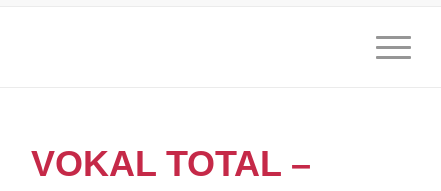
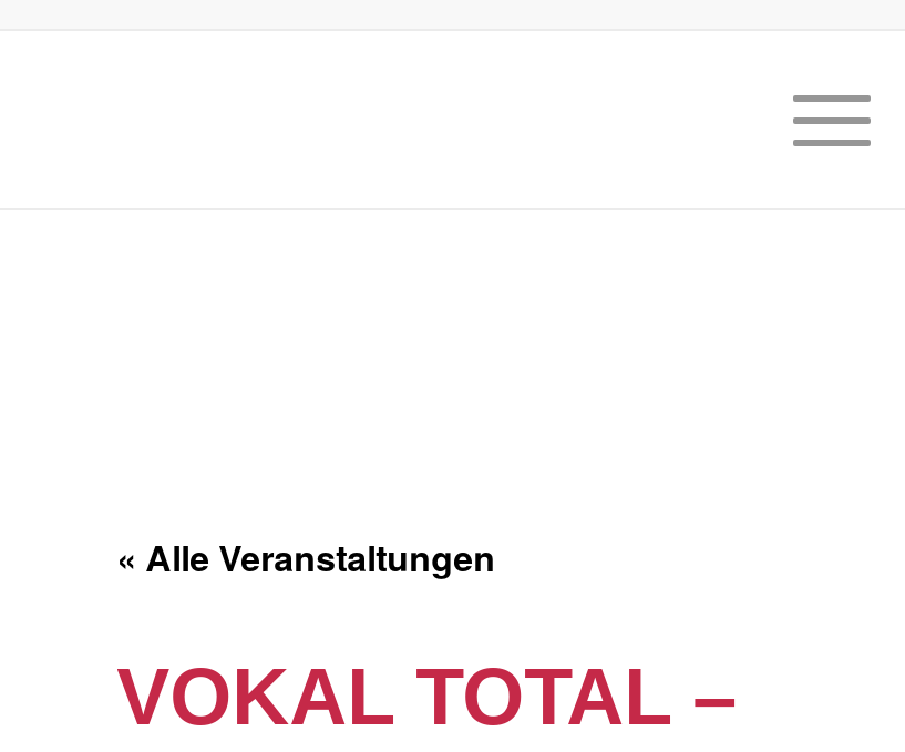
none -> [117,531,495,582] « Alle Veranstaltungen

